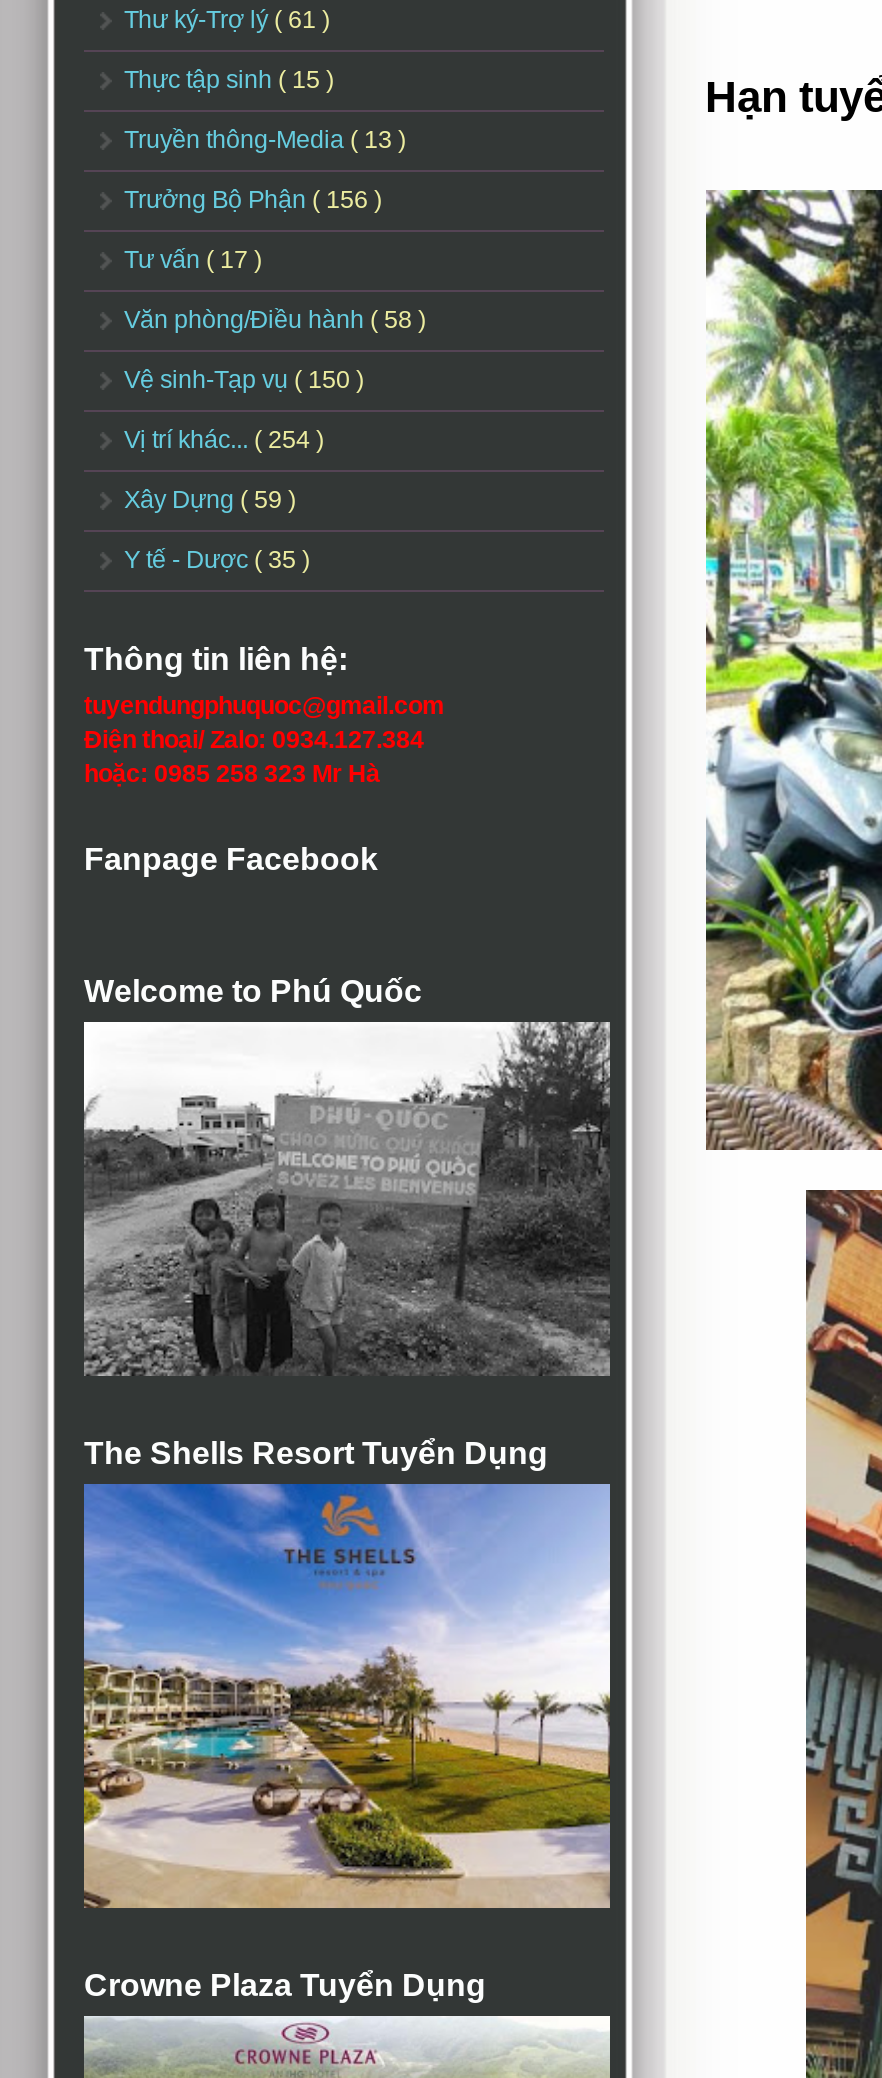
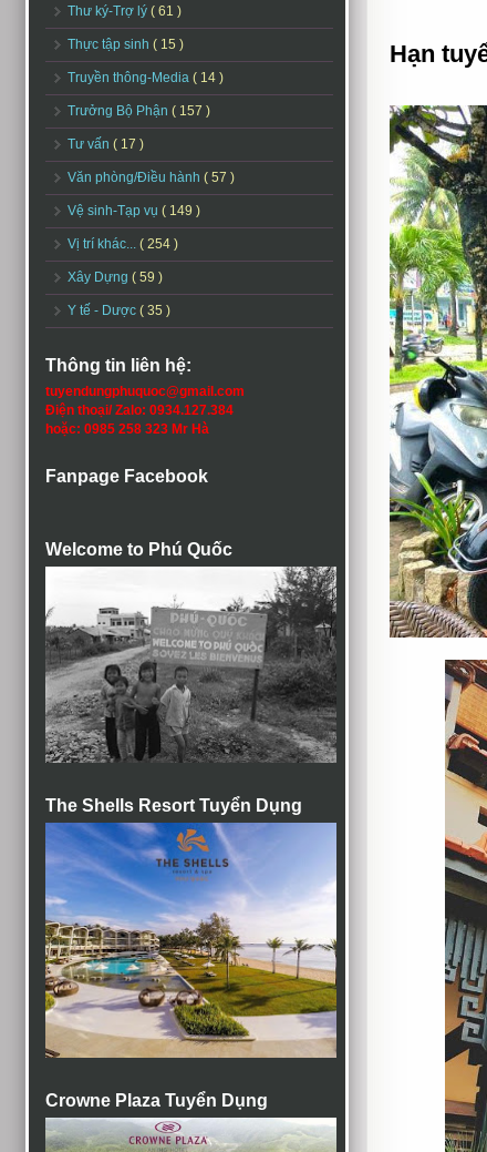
[124,126,406,154] Truyền thông-Media ( 13 ) -> [68,70,224,85] Truyền thông-Media ( 14 )
[124,186,382,214] Trưởng Bộ Phận ( 156 ) -> [68,103,210,119] Trưởng Bộ Phận ( 157 )
[124,306,426,334] Văn phòng/Điều hành ( 58 ) -> [68,170,235,185] Văn phòng/Điều hành ( 57 )
[124,366,364,394] Vệ sinh-Tạp vụ ( 150 ) -> [68,203,200,218] Vệ sinh-Tạp vụ ( 149 )

